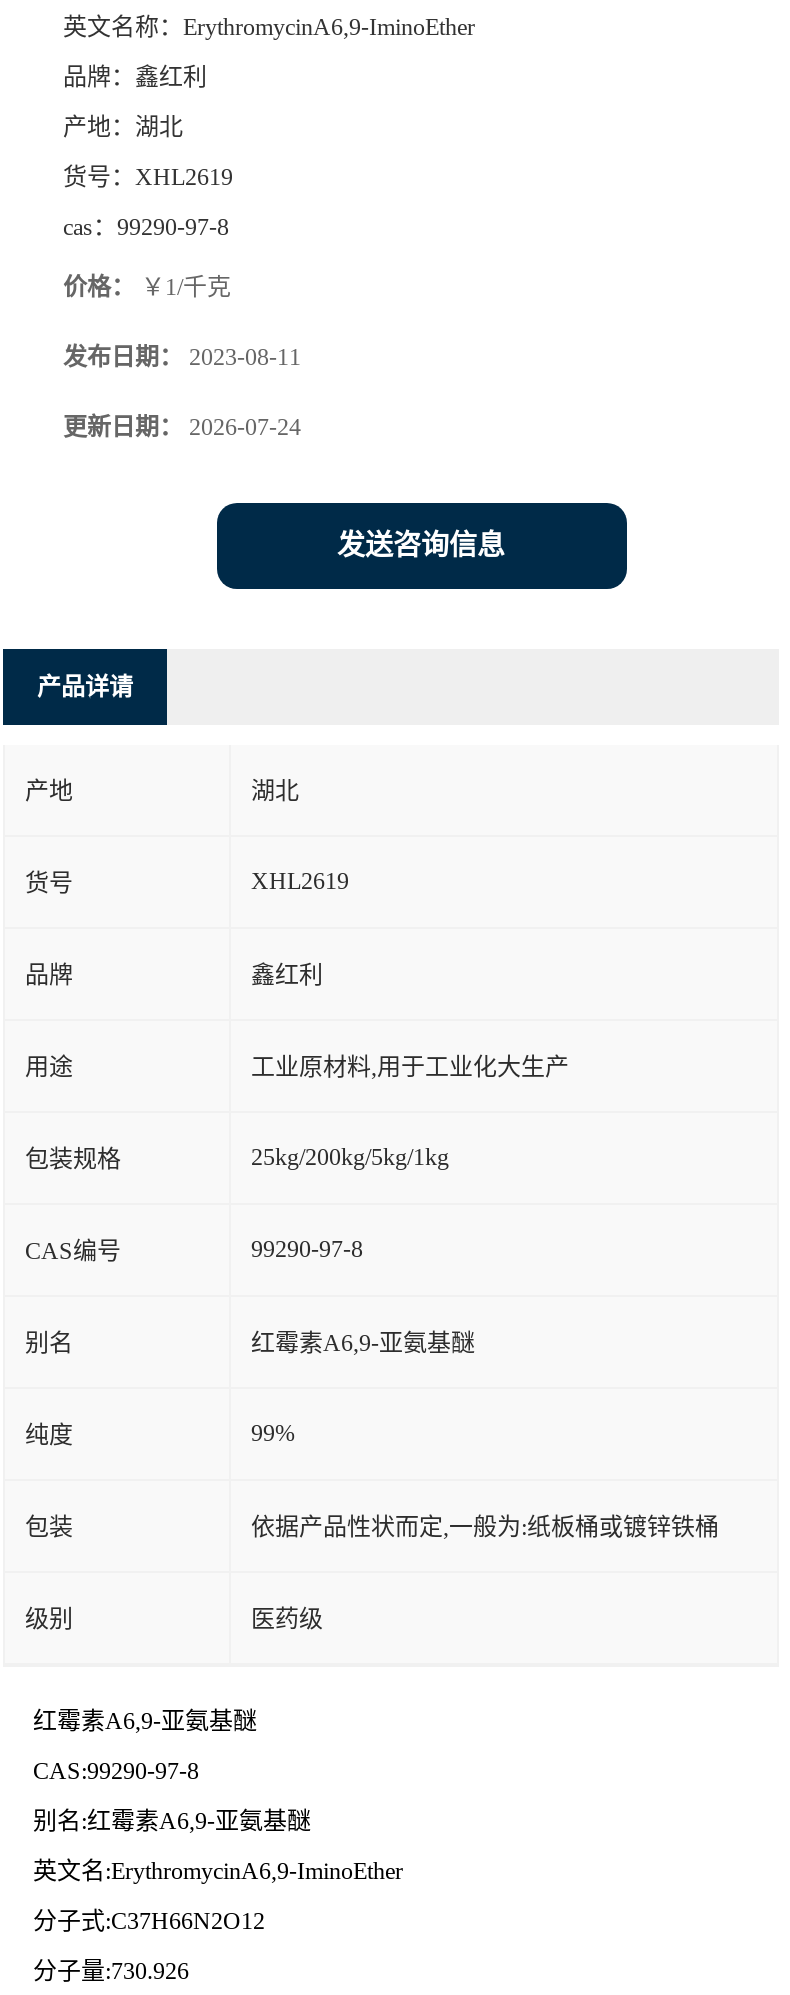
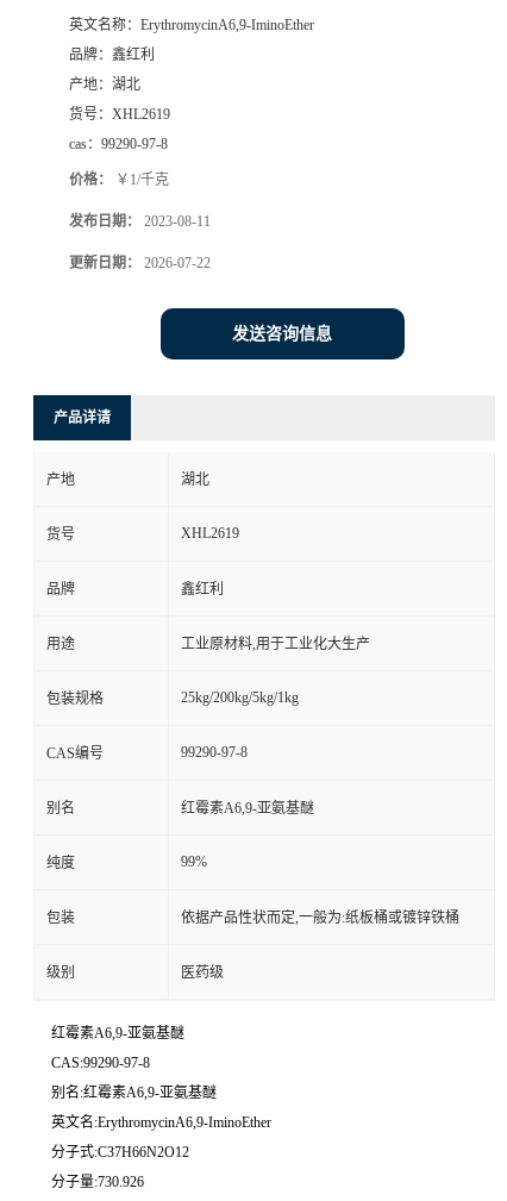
[63,413,301,441] 更新日期：2026-07-24 -> [69,255,211,272] 更新日期：2026-07-22

